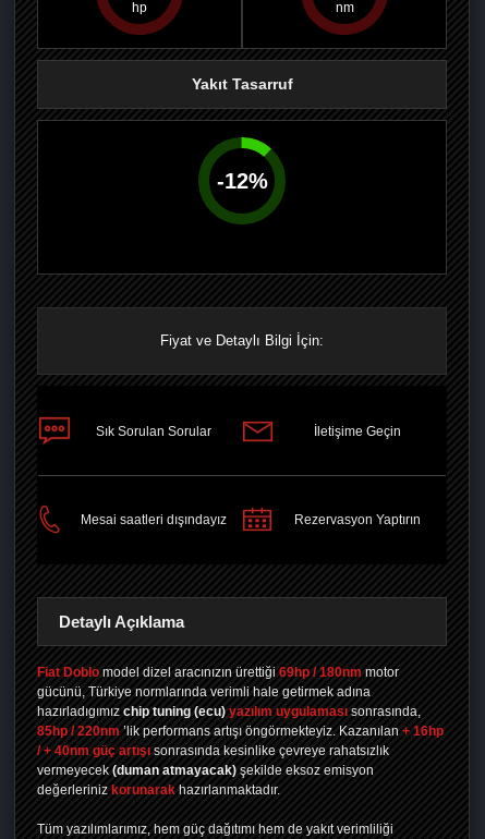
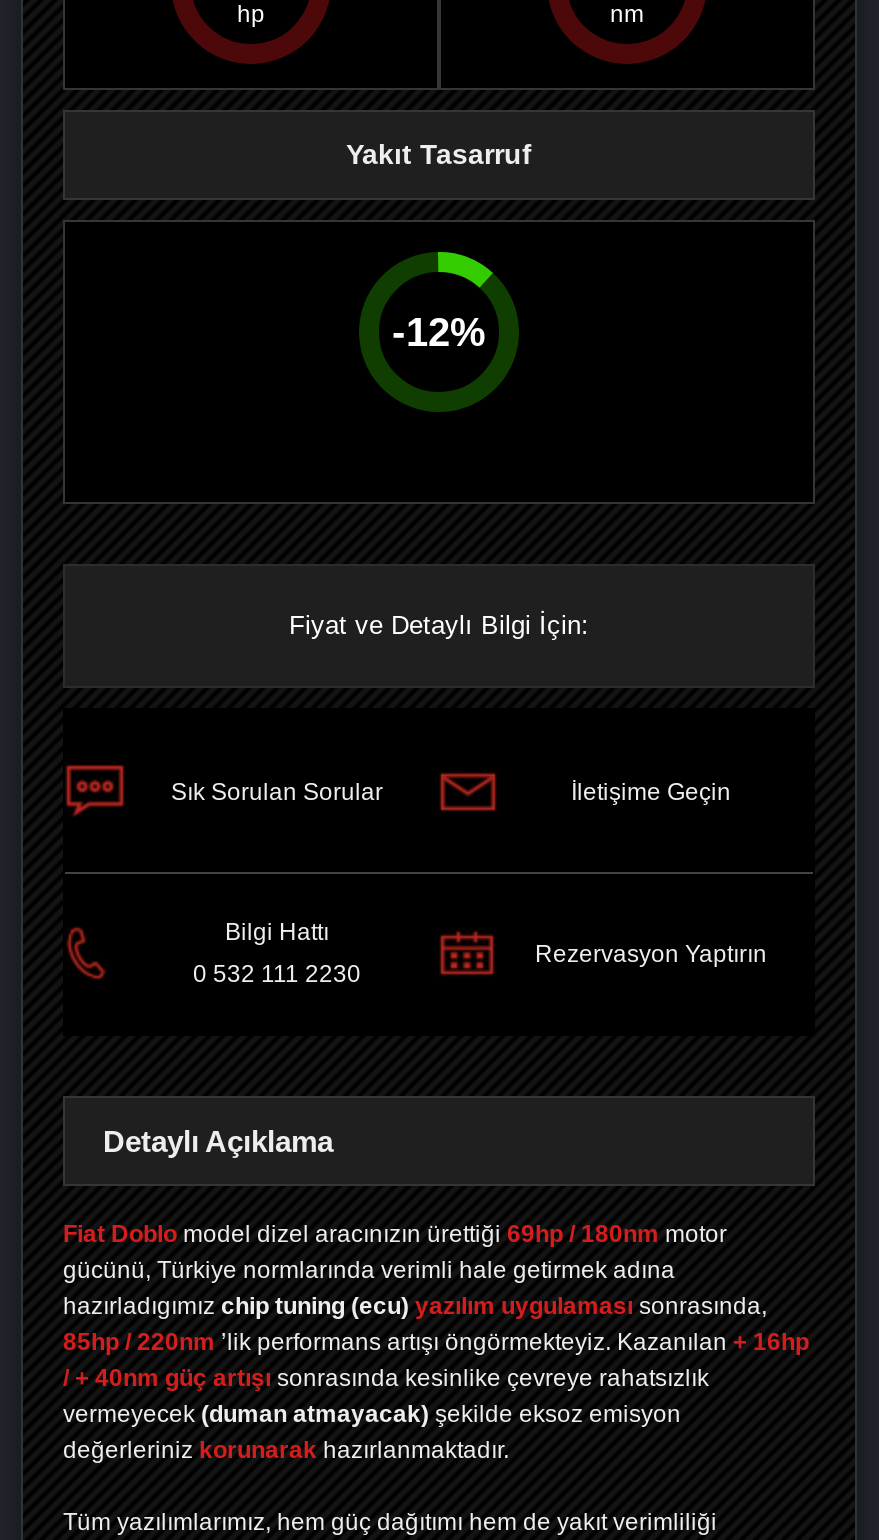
[81,512,227,527] Mesai saatleri dışındayız -> [193,918,361,988] Bilgi Hattı | 0 532 111 2230

